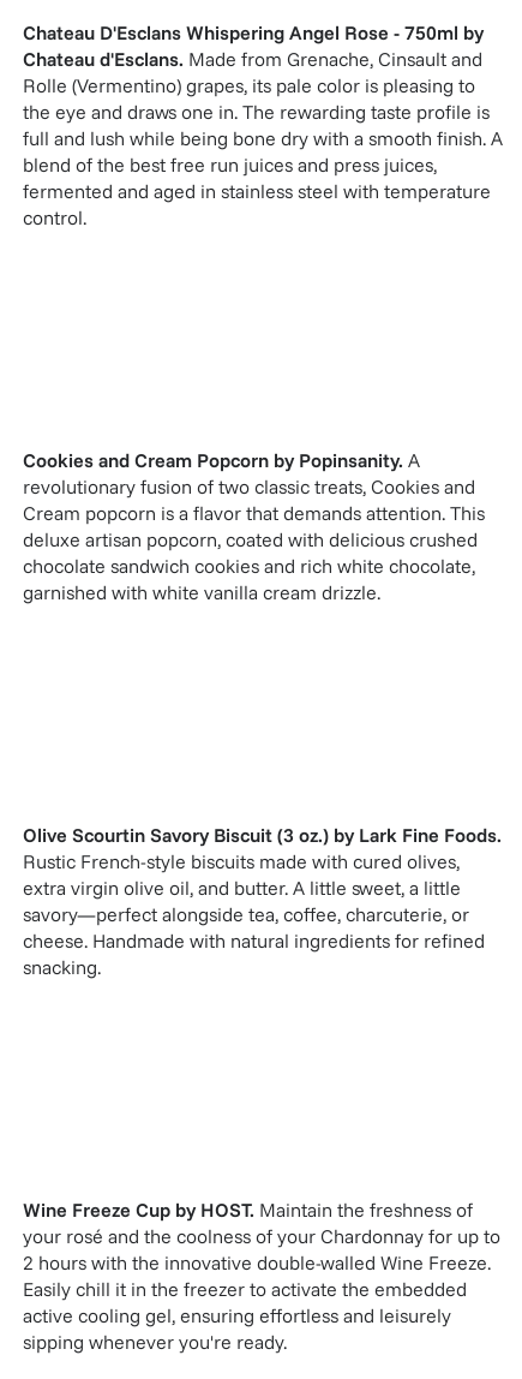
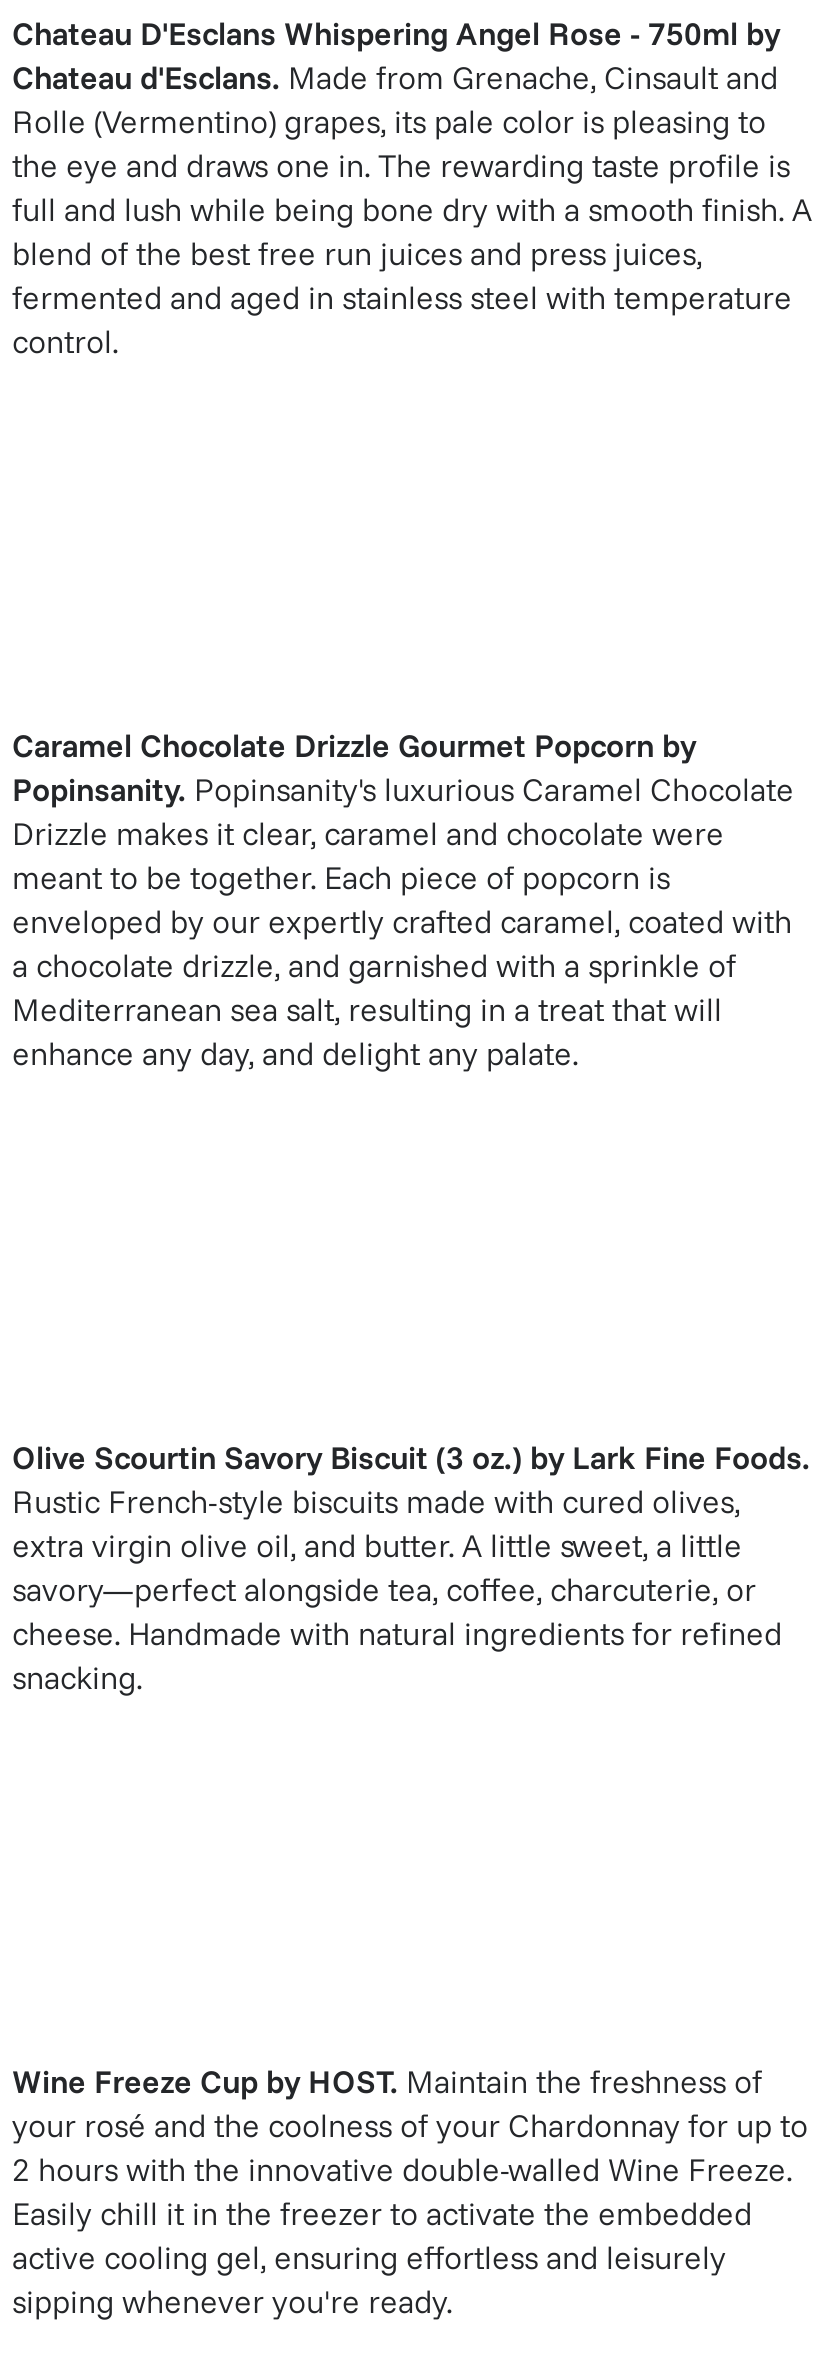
[23,448,485,604] Cookies and Cream Popcorn by Popinsanity. A | revolutionary fusion of two classic treats, Cookies and | Cream popcorn is a flavor that demands attention. This | deluxe artisan popcorn, coated with delicious crushed | chocolate sandwich cookies and rich white chocolate, | garnished with white vanilla cream drizzle. -> [12,725,794,1073] Caramel Chocolate Drizzle Gourmet Popcorn by | Popinsanity. Popinsanity's luxurious Caramel Chocolate | Drizzle makes it clear, caramel and chocolate were | meant to be together. Each piece of popcorn is | enveloped by our expertly crafted caramel, coated with | a chocolate drizzle, and garnished with a sprinkle of | Mediterranean sea salt, resulting in a treat that will | enhance any day, and delight any palate.

